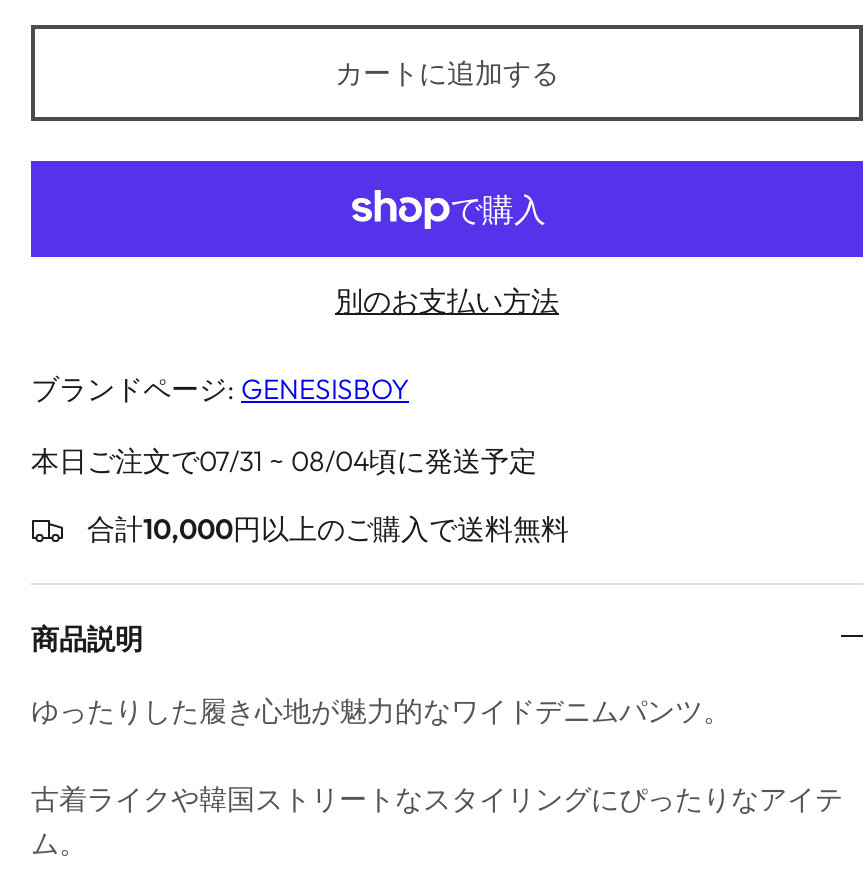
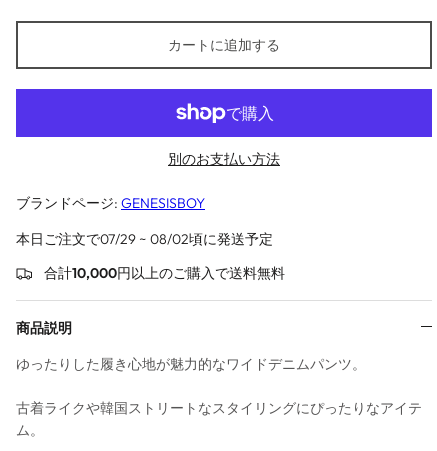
[31,442,537,478] 本日ご注文で07/31 ~ 08/04頃に発送予定 -> [16,230,273,248] 本日ご注文で07/29 ~ 08/02頃に発送予定

